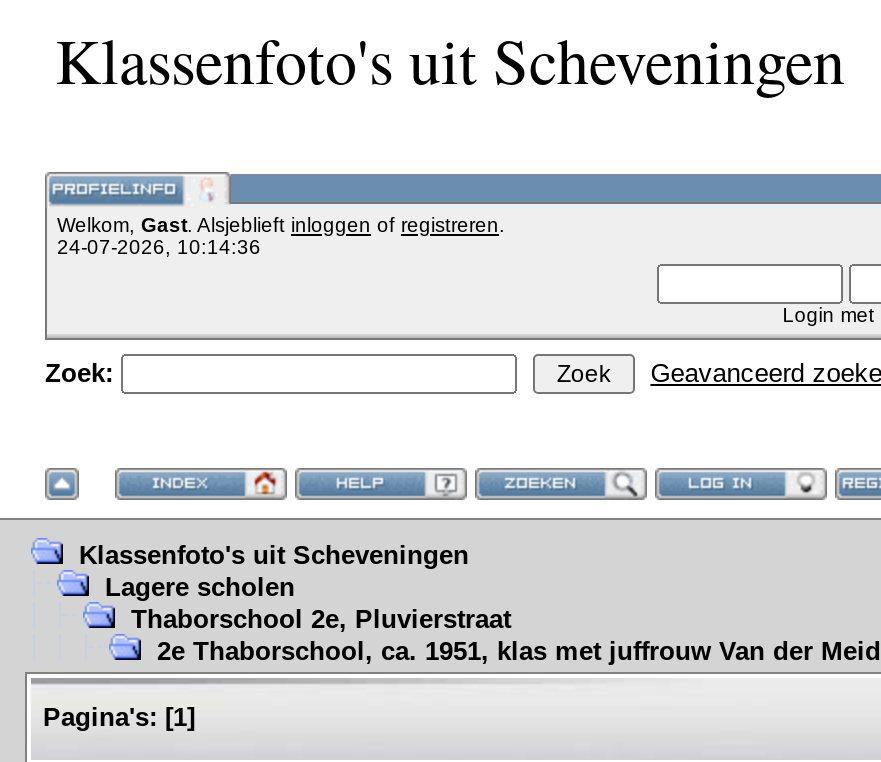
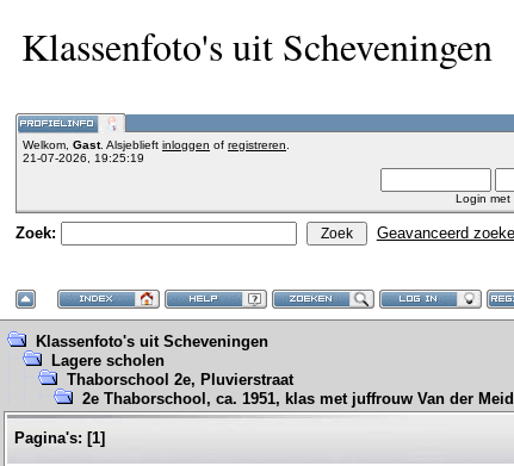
[57,236,261,258] 24-07-2026, 10:14:36 -> [23,151,144,164] 21-07-2026, 19:25:19

